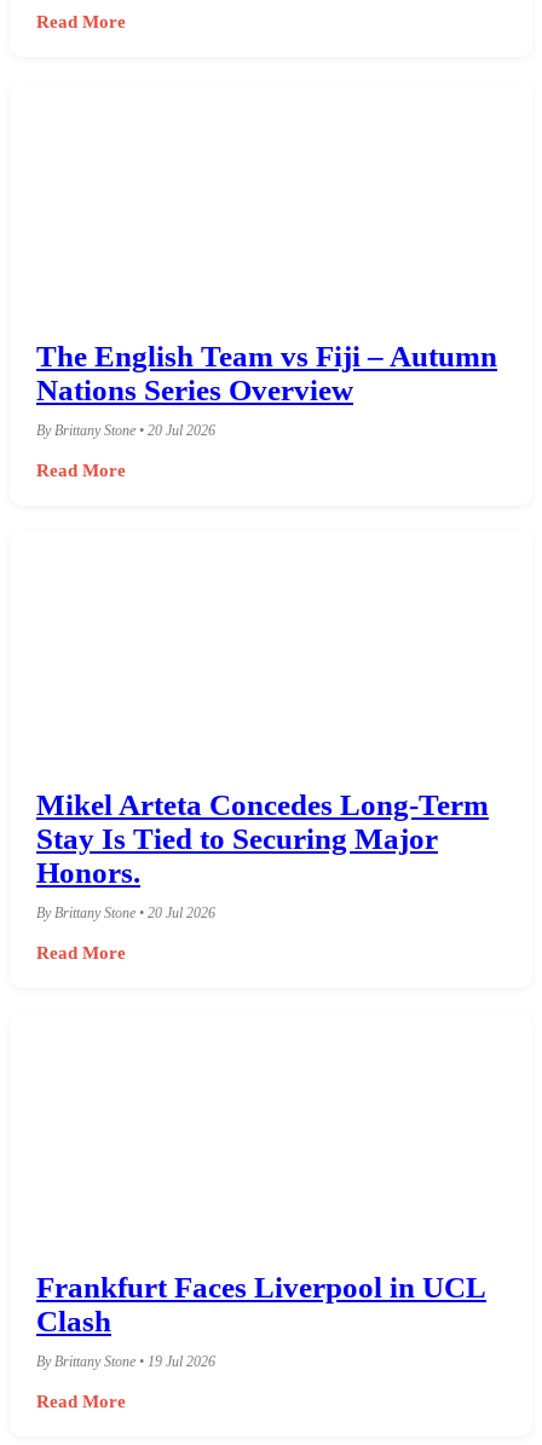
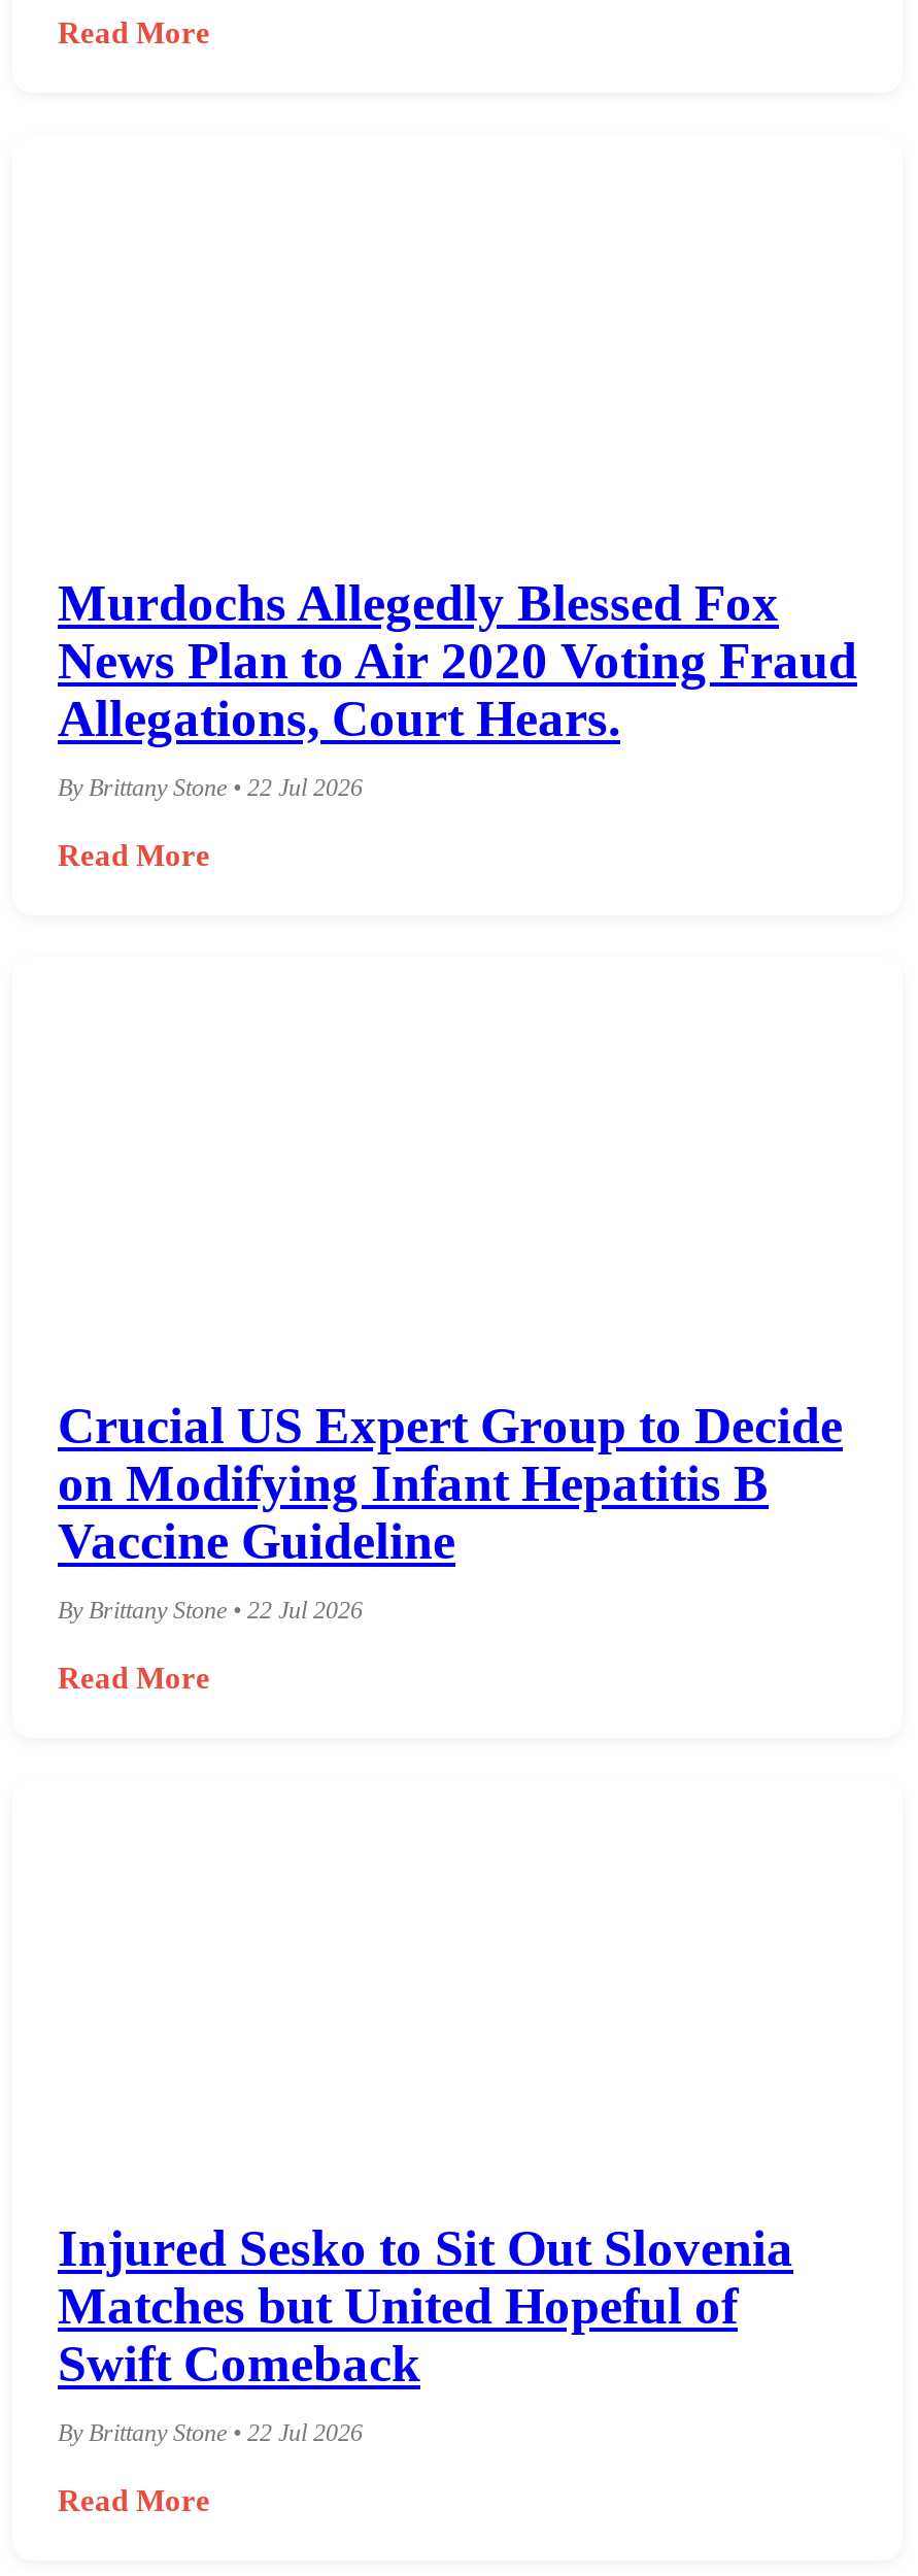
[36,340,497,407] The English Team vs Fiji – Autumn | Nations Series Overview -> [58,576,857,747] Murdochs Allegedly Blessed Fox | News Plan to Air 2020 Voting Fraud | Allegations, Court Hears.
[36,422,215,439] By Brittany Stone • 20 Jul 2026 -> [58,774,363,803] By Brittany Stone • 22 Jul 2026
[36,789,489,889] Mikel Arteta Concedes Long-Term | Stay Is Tied to Securing Major | Honors. -> [58,1399,843,1570] Crucial US Expert Group to Decide | on Modifying Infant Hepatitis B | Vaccine Guideline
[36,905,215,922] By Brittany Stone • 20 Jul 2026 -> [58,1597,363,1625] By Brittany Stone • 22 Jul 2026
[36,1271,486,1338] Frankfurt Faces Liverpool in UCL | Clash -> [58,2221,793,2392] Injured Sesko to Sit Out Slovenia | Matches but United Hopeful of | Swift Comeback
[36,1354,215,1371] By Brittany Stone • 19 Jul 2026 -> [58,2419,363,2448] By Brittany Stone • 22 Jul 2026

